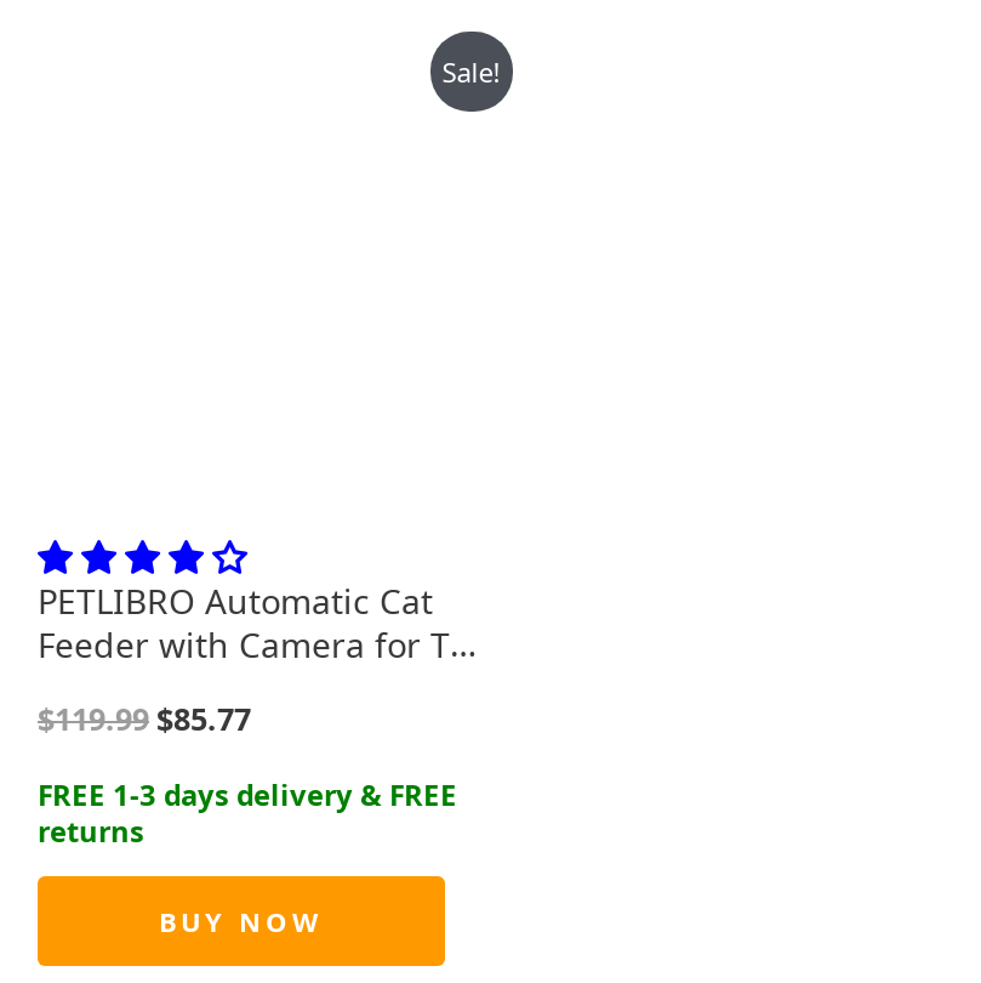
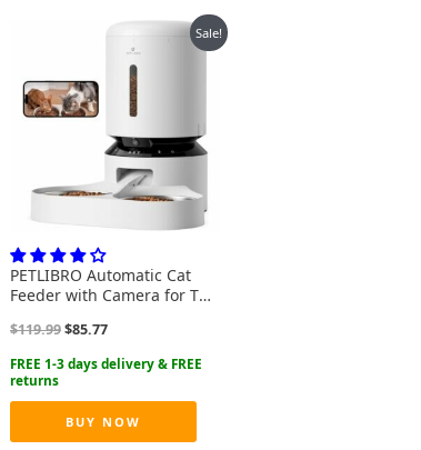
none -> [21,22,208,230] [image]

